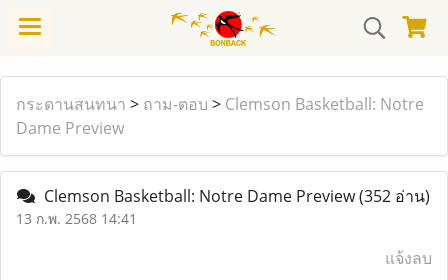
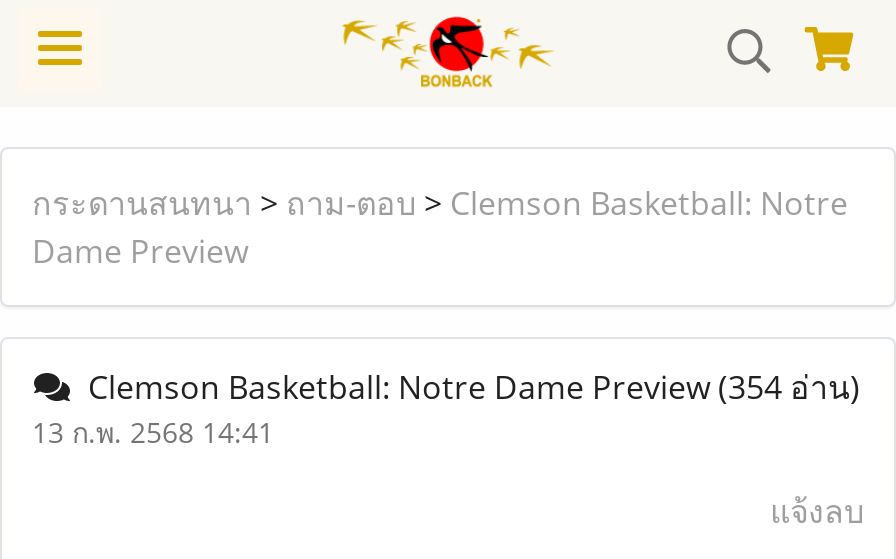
[36,185,430,207] Clemson Basketball: Notre Dame Preview (352 อ่าน) -> [72,365,860,409] Clemson Basketball: Notre Dame Preview (354 อ่าน)

